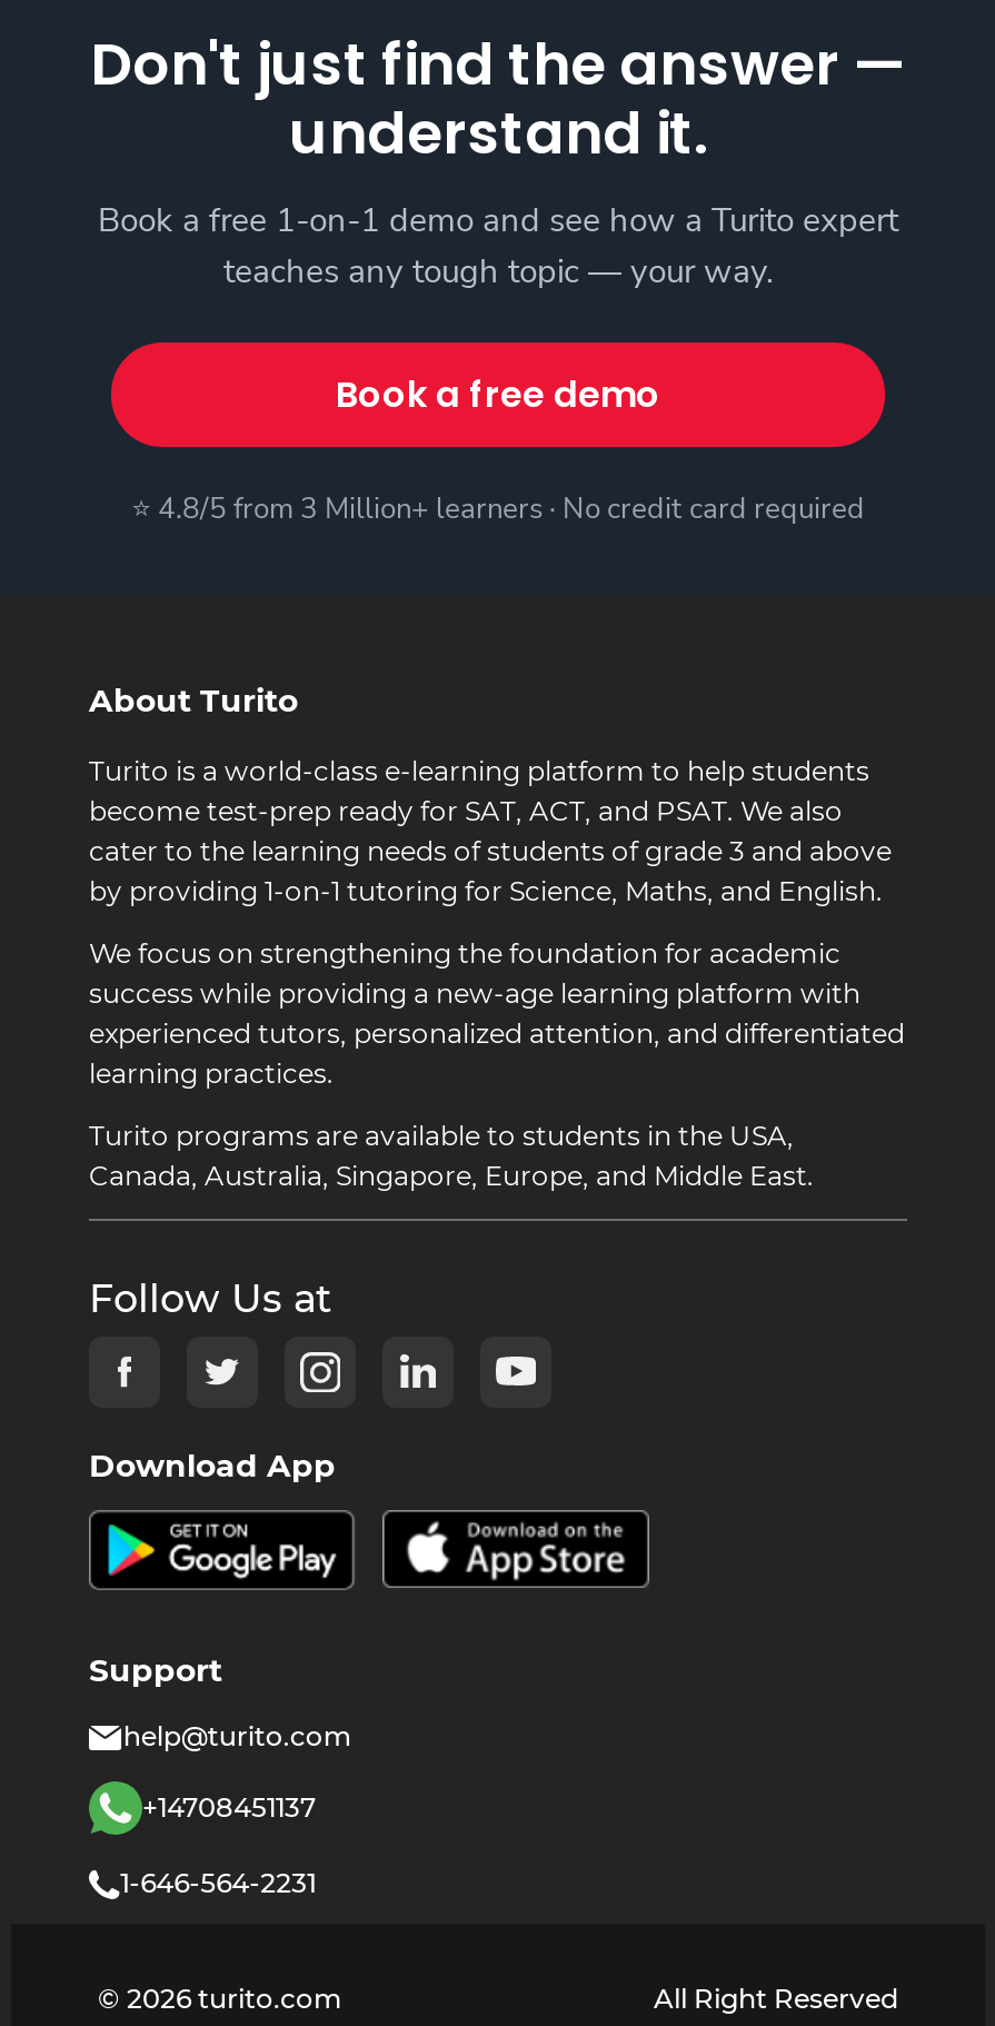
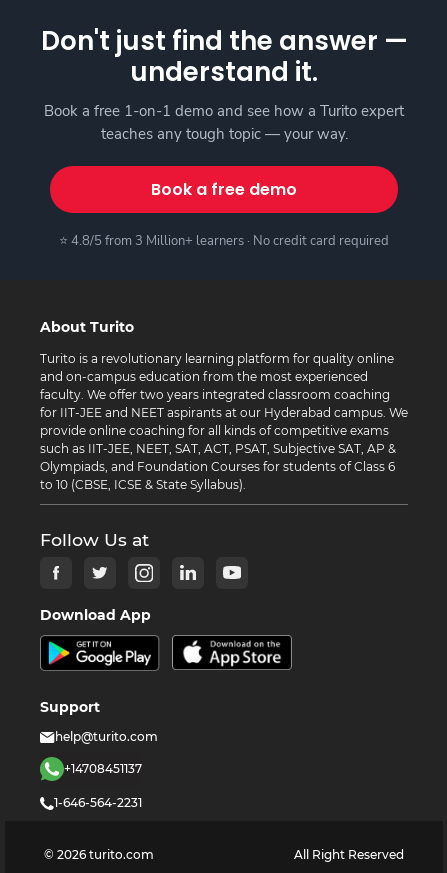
[89,753,905,1191] Turito is a world-class e-learning platform to help students | become test-prep ready for SAT, ACT, and PSAT. We also | cater to the learning needs of students of grade 3 and above | by providing 1-on-1 tutoring for Science, Maths, and English. | We focus on strengthening the foundation for academic | success while providing a new-age learning platform with | experienced tutors, personalized attention, and differentiated | learning practices. | Turito programs are available to students in the USA, | Canada, Australia, Singapore, Europe, and Middle East. -> [40,351,408,492] Turito is a revolutionary learning platform for quality online | and on-campus education from the most experienced | faculty. We offer two years integrated classroom coaching | for IIT-JEE and NEET aspirants at our Hyderabad campus. We | provide online coaching for all kinds of competitive exams | such as IIT-JEE, NEET, SAT, ACT, PSAT, Subjective SAT, AP & | Olympiads, and Foundation Courses for students of Class 6 | to 10 (CBSE, ICSE & State Syllabus).

